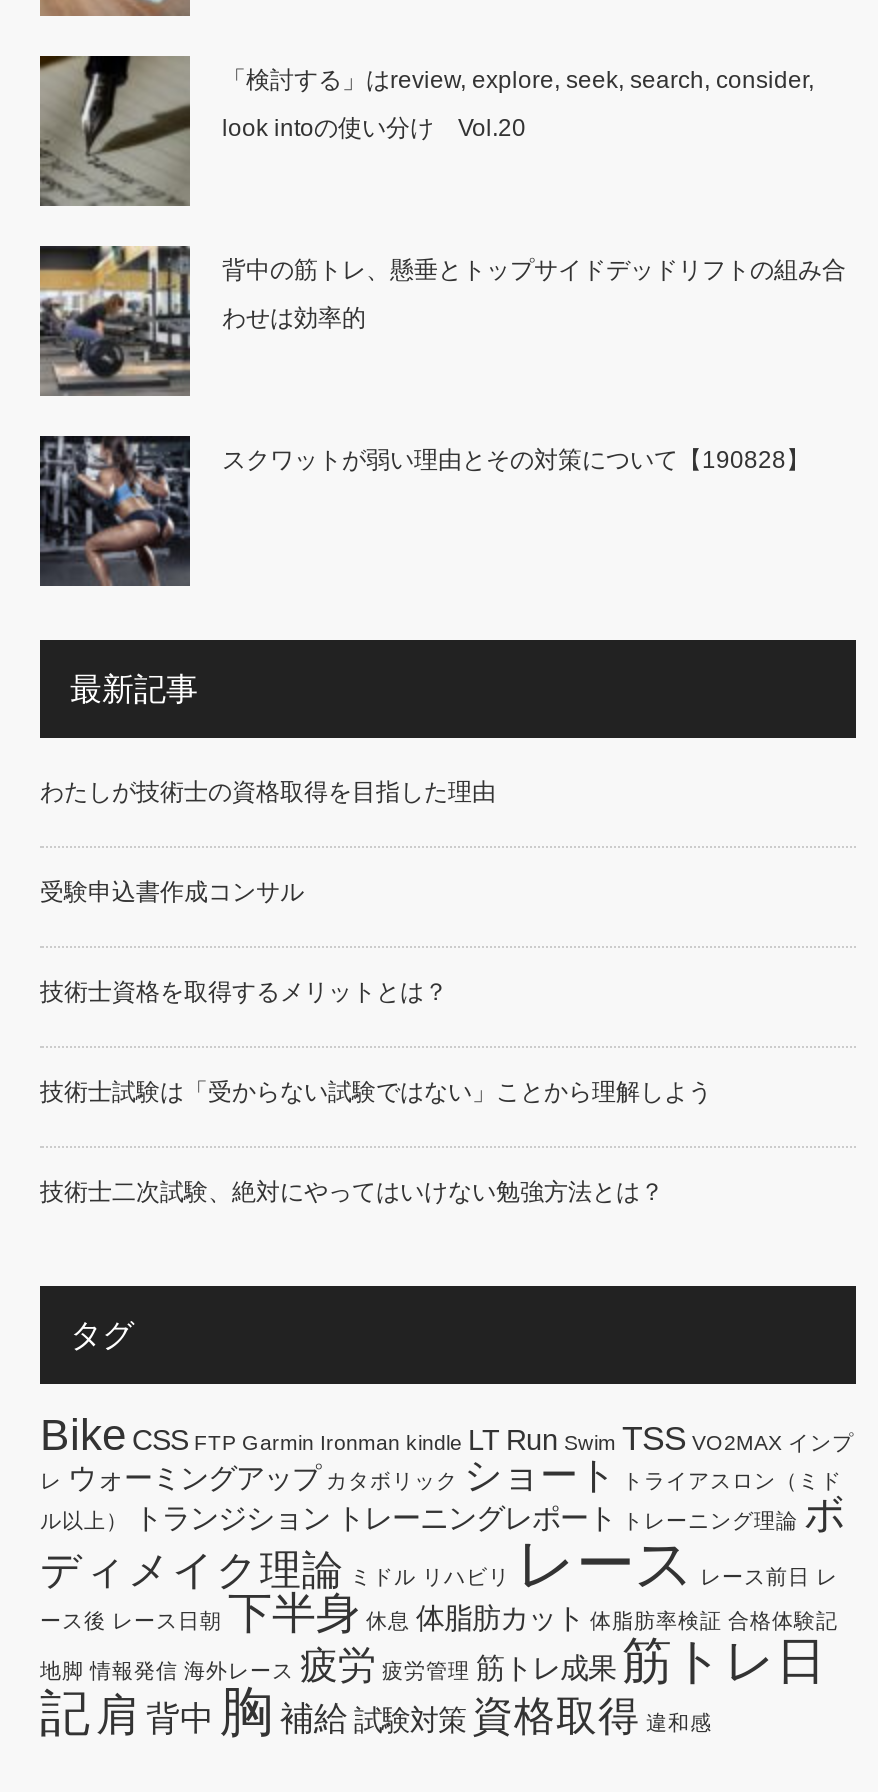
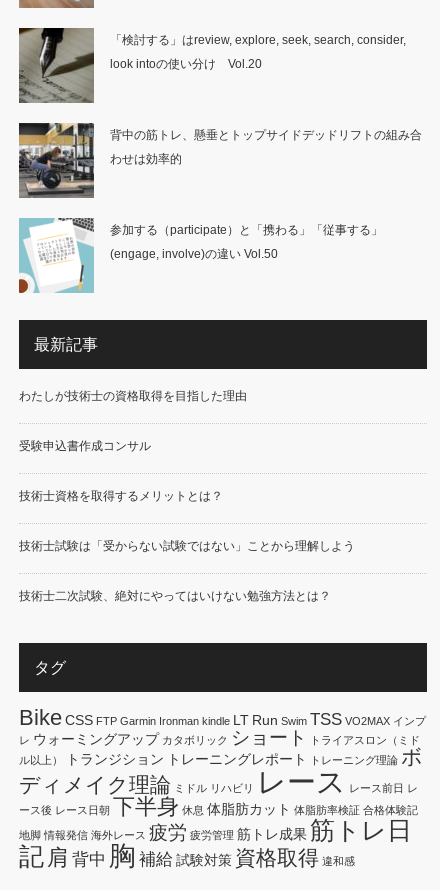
[38,434,810,588] [image] | スクワットが弱い理由とその対策について【190828】 -> [18,217,383,294] [image] | 参加する（participate）と「携わる」「従事する」 | (engage, involve)の違い Vol.50

